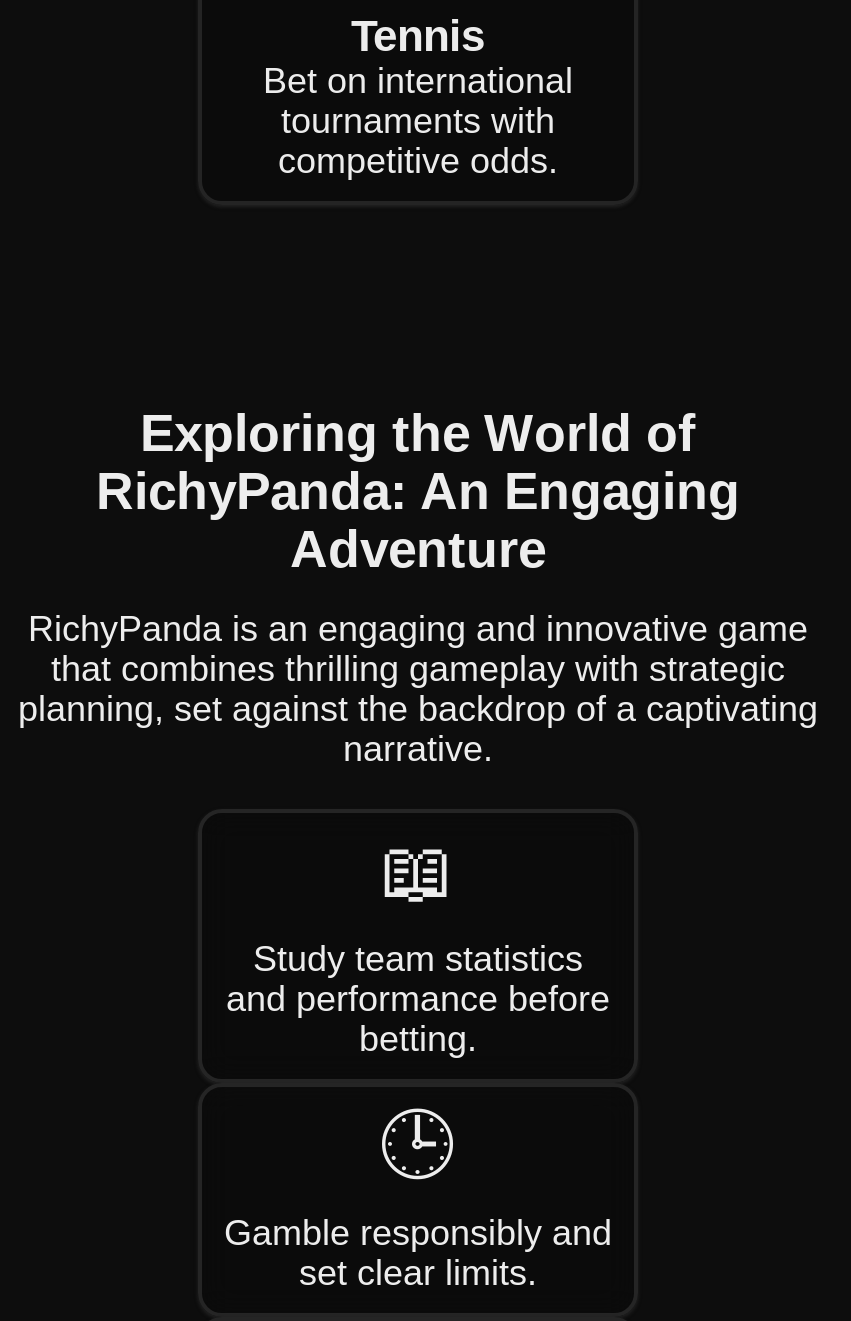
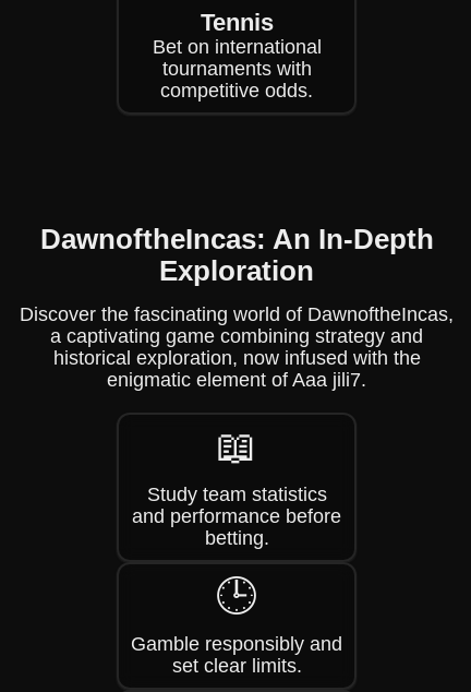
[96,403,740,579] Exploring the World of | RichyPanda: An Engaging | Adventure -> [40,223,433,287] DawnoftheIncas: An In-Depth | Exploration
[18,609,818,769] RichyPanda is an engaging and innovative game | that combines thrilling gameplay with strategic | planning, set against the backdrop of a captivating | narrative. -> [20,303,454,391] Discover the fascinating world of DawnoftheIncas, | a captivating game combining strategy and | historical exploration, now infused with the | enigmatic element of Aaa jili7.

